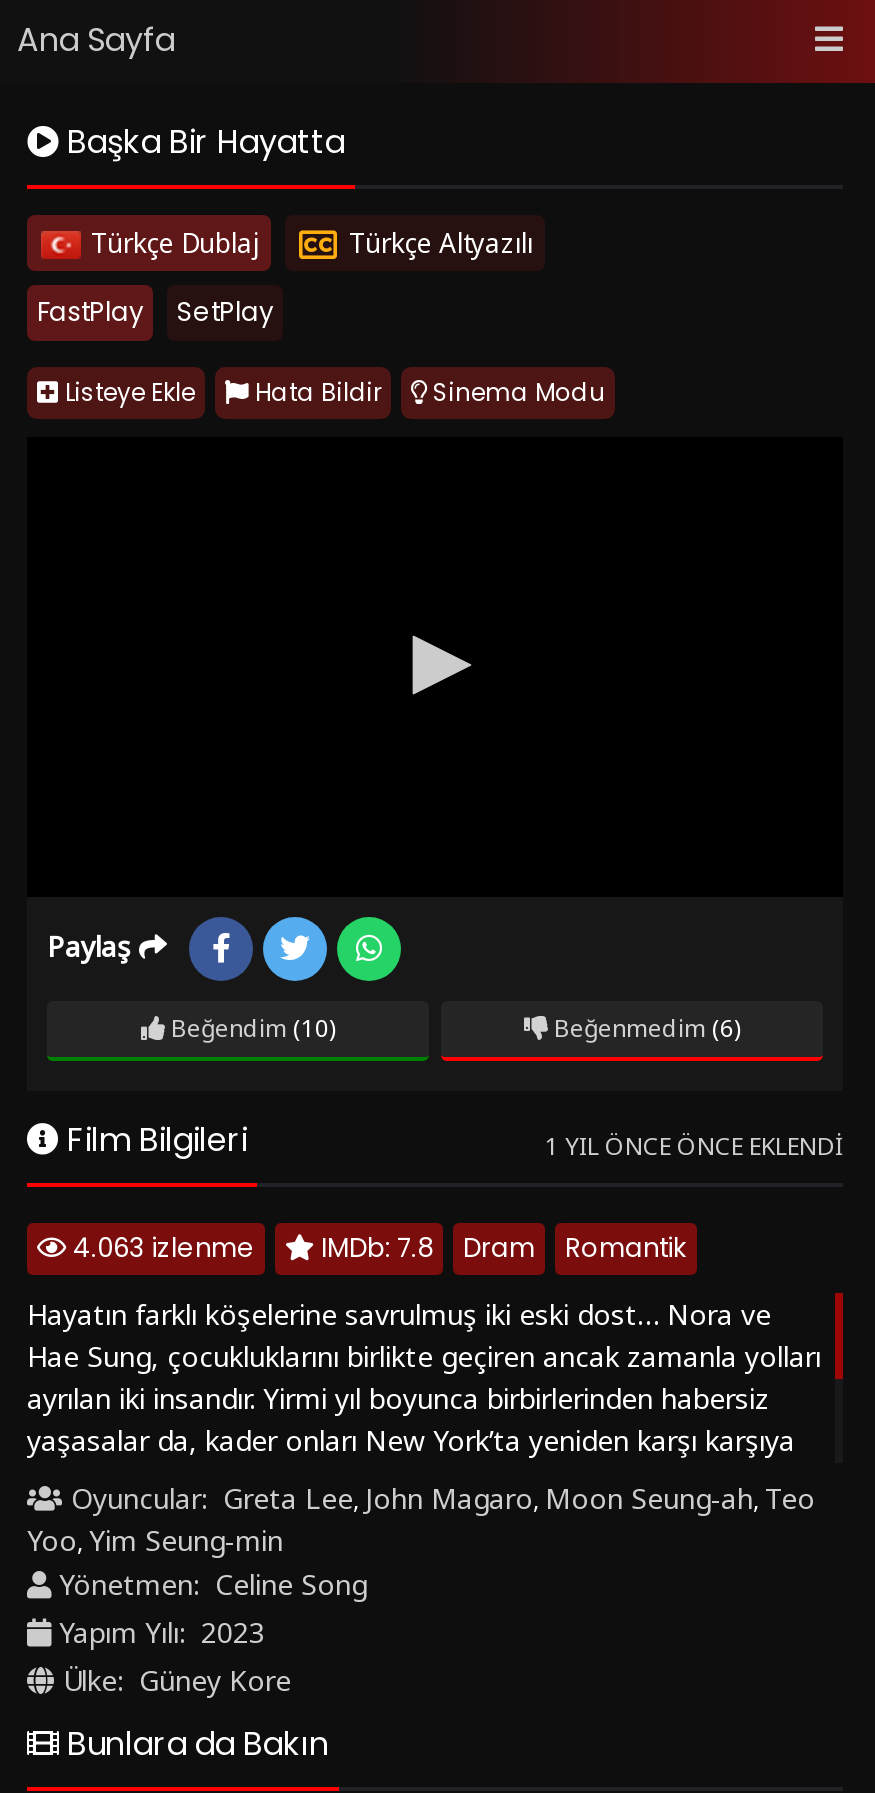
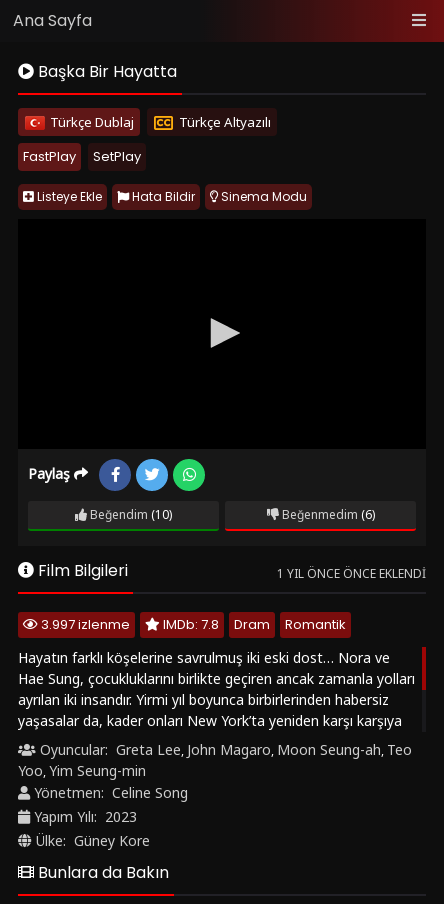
[67,1228,687,1266] 4.063 izlenme IMDb: 7.8 Dram Romantik -> [38,614,346,633] 3.997 izlenme IMDb: 7.8 Dram Romantik

